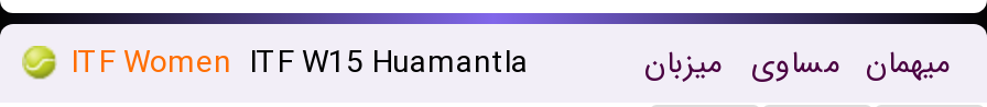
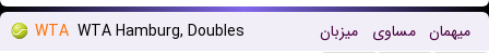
[70,39,529,87] ITF Women ITF W15 Huamantla -> [35,19,244,43] WTA WTA Hamburg, Doubles

